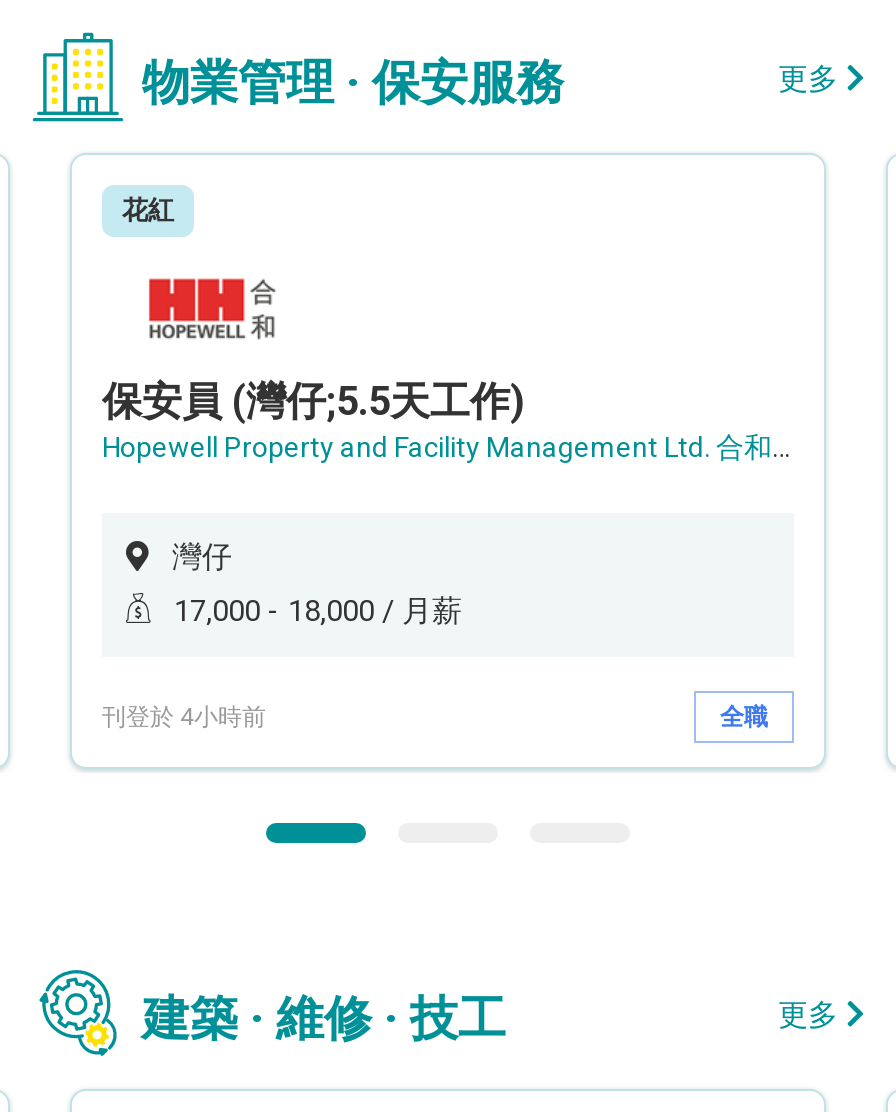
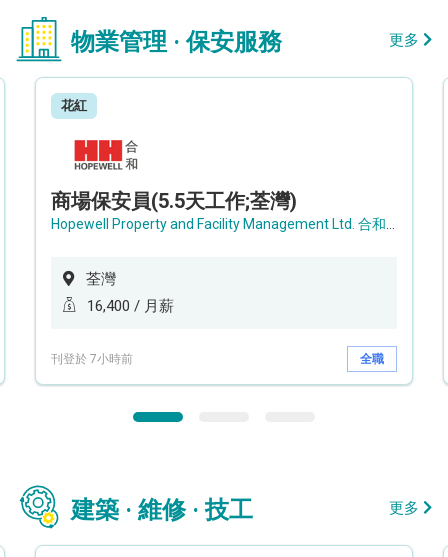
[102,377,524,425] 保安員 (灣仔;5.5天工作) -> [51,189,297,213] 商場保安員(5.5天工作;荃灣)
[172,539,232,575] 灣仔 -> [86,270,116,288] 荃灣
[174,593,462,629] 17,000 - 18,000 / 月薪 -> [87,297,174,315] 16,400 / 月薪
[102,702,266,730] 刊登於 4小時前 -> [51,351,133,365] 刊登於 7小時前

